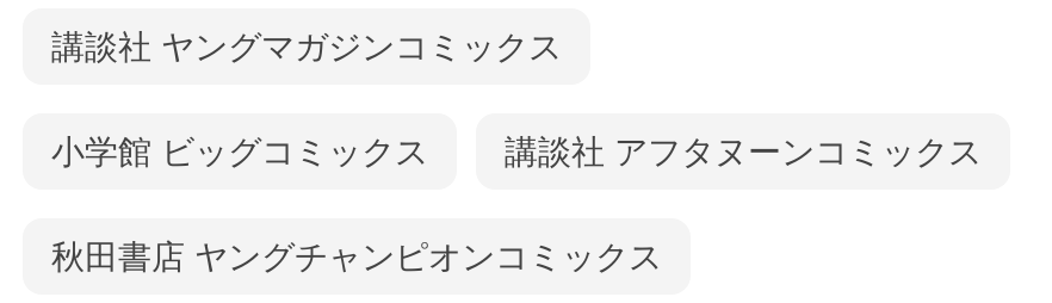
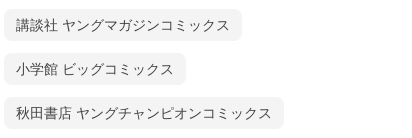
[505,132,982,171] 講談社 アフタヌーンコミックス -> none

